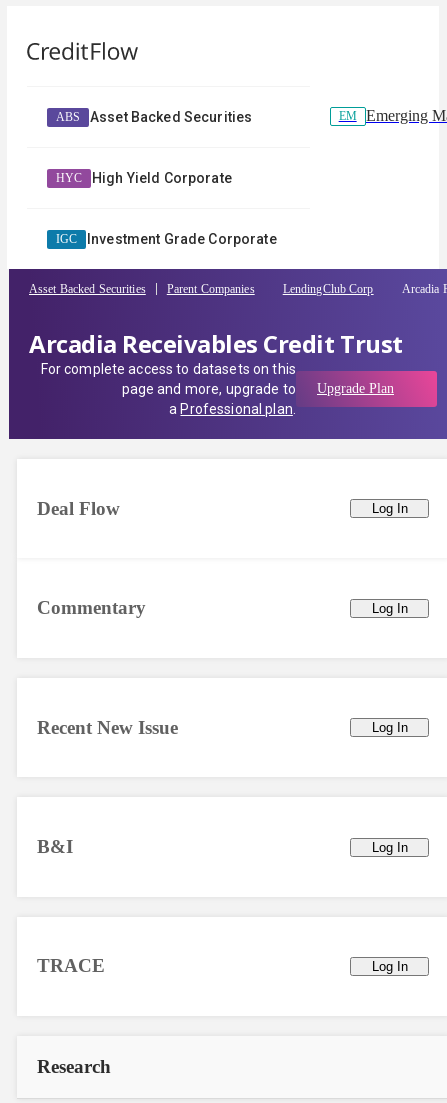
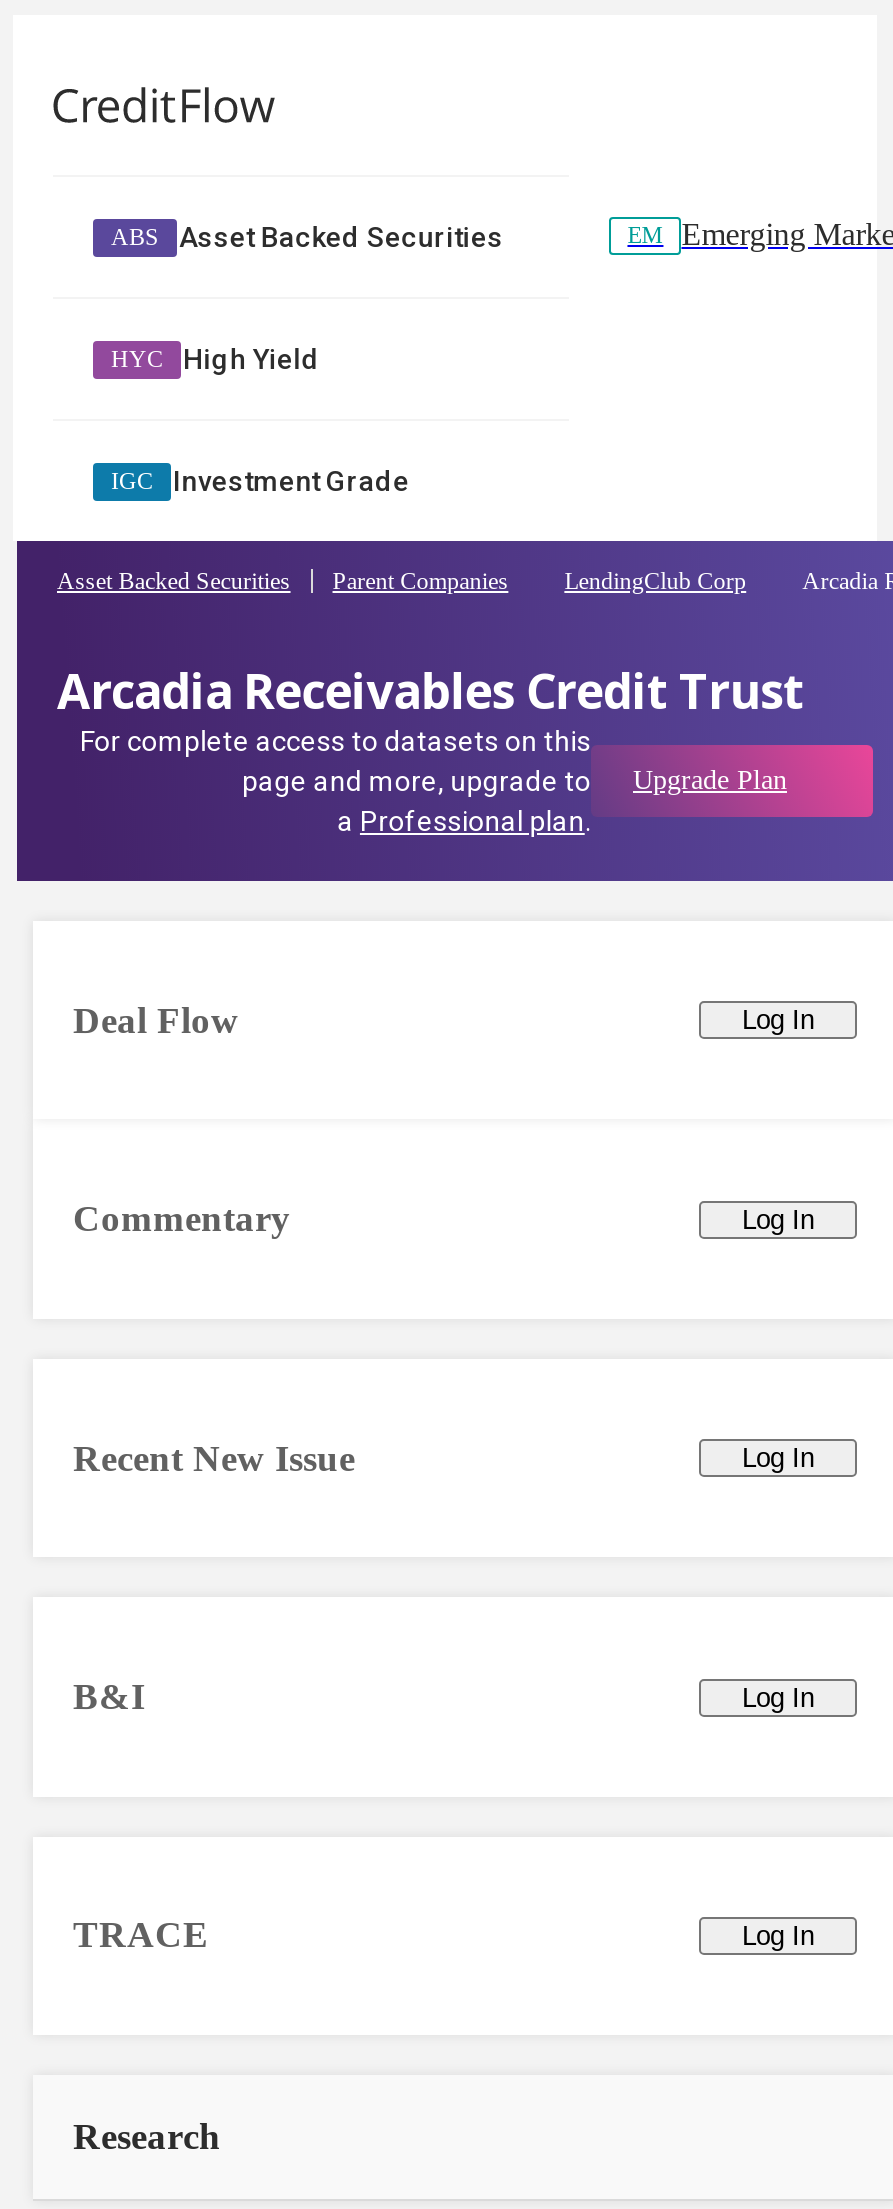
[92,170,232,186] High Yield Corporate -> [183,343,320,375] High Yield
[87,231,277,247] Investment Grade Corporate -> [173,465,409,497] Investment Grade

